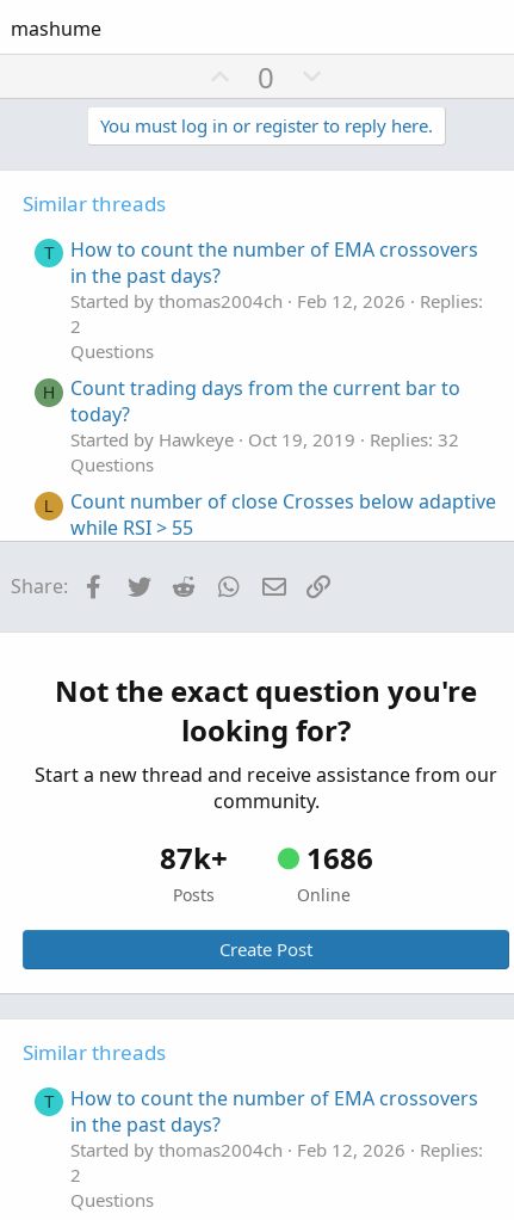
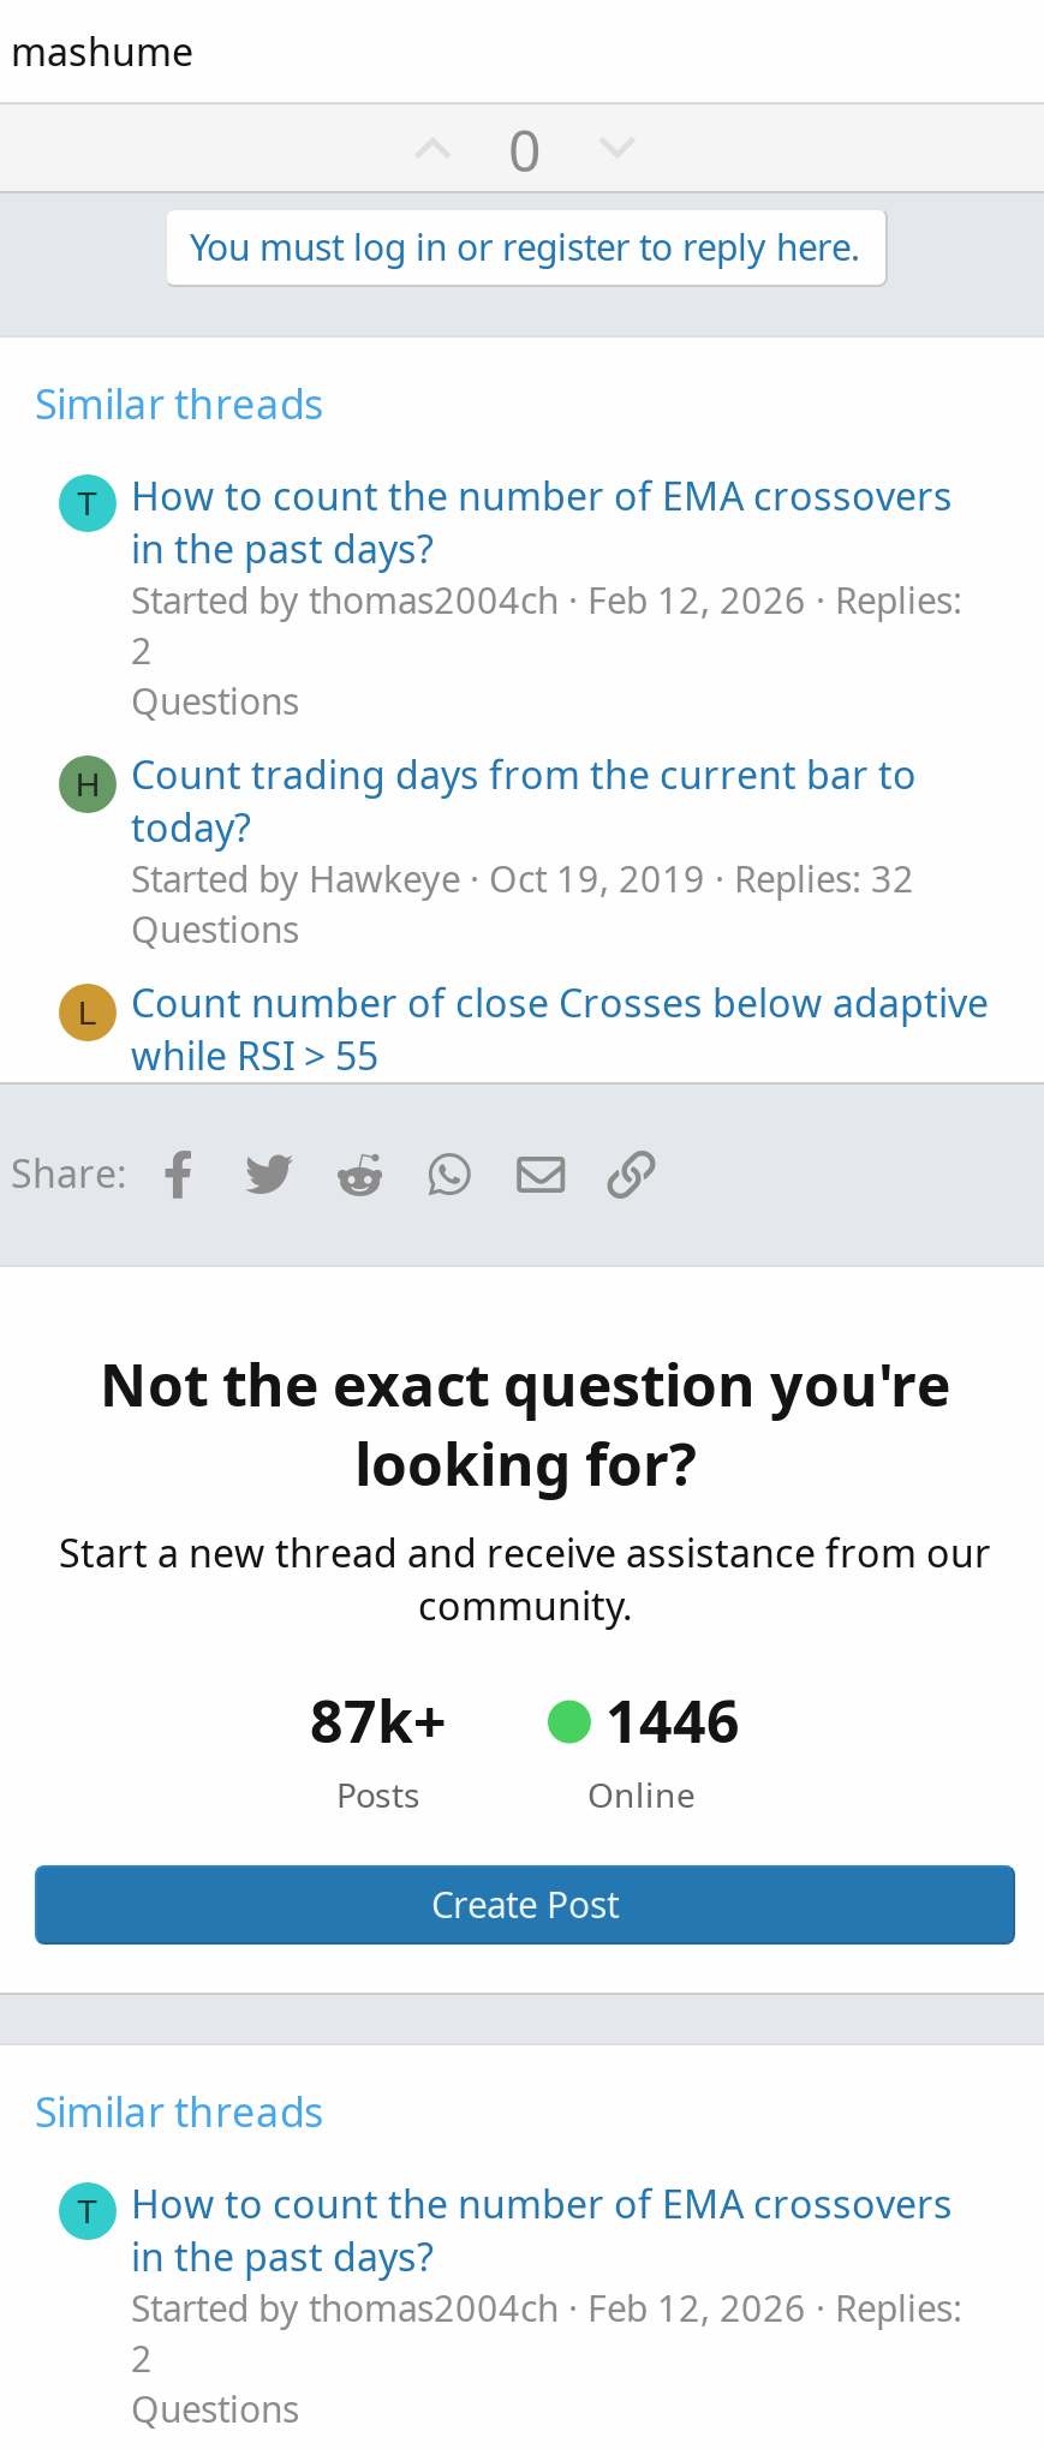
[159,838,373,878] 87k+ 1686 -> [310,1681,740,1761] 87k+ 1446

